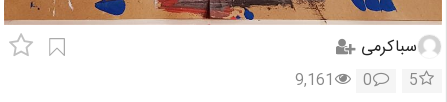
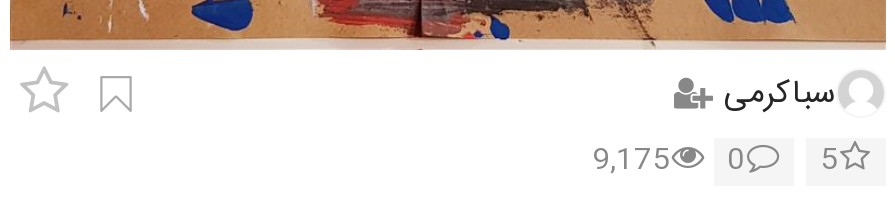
[295,69,418,93] 9,161 0 5 -> [592,139,838,187] 9,175 0 5

